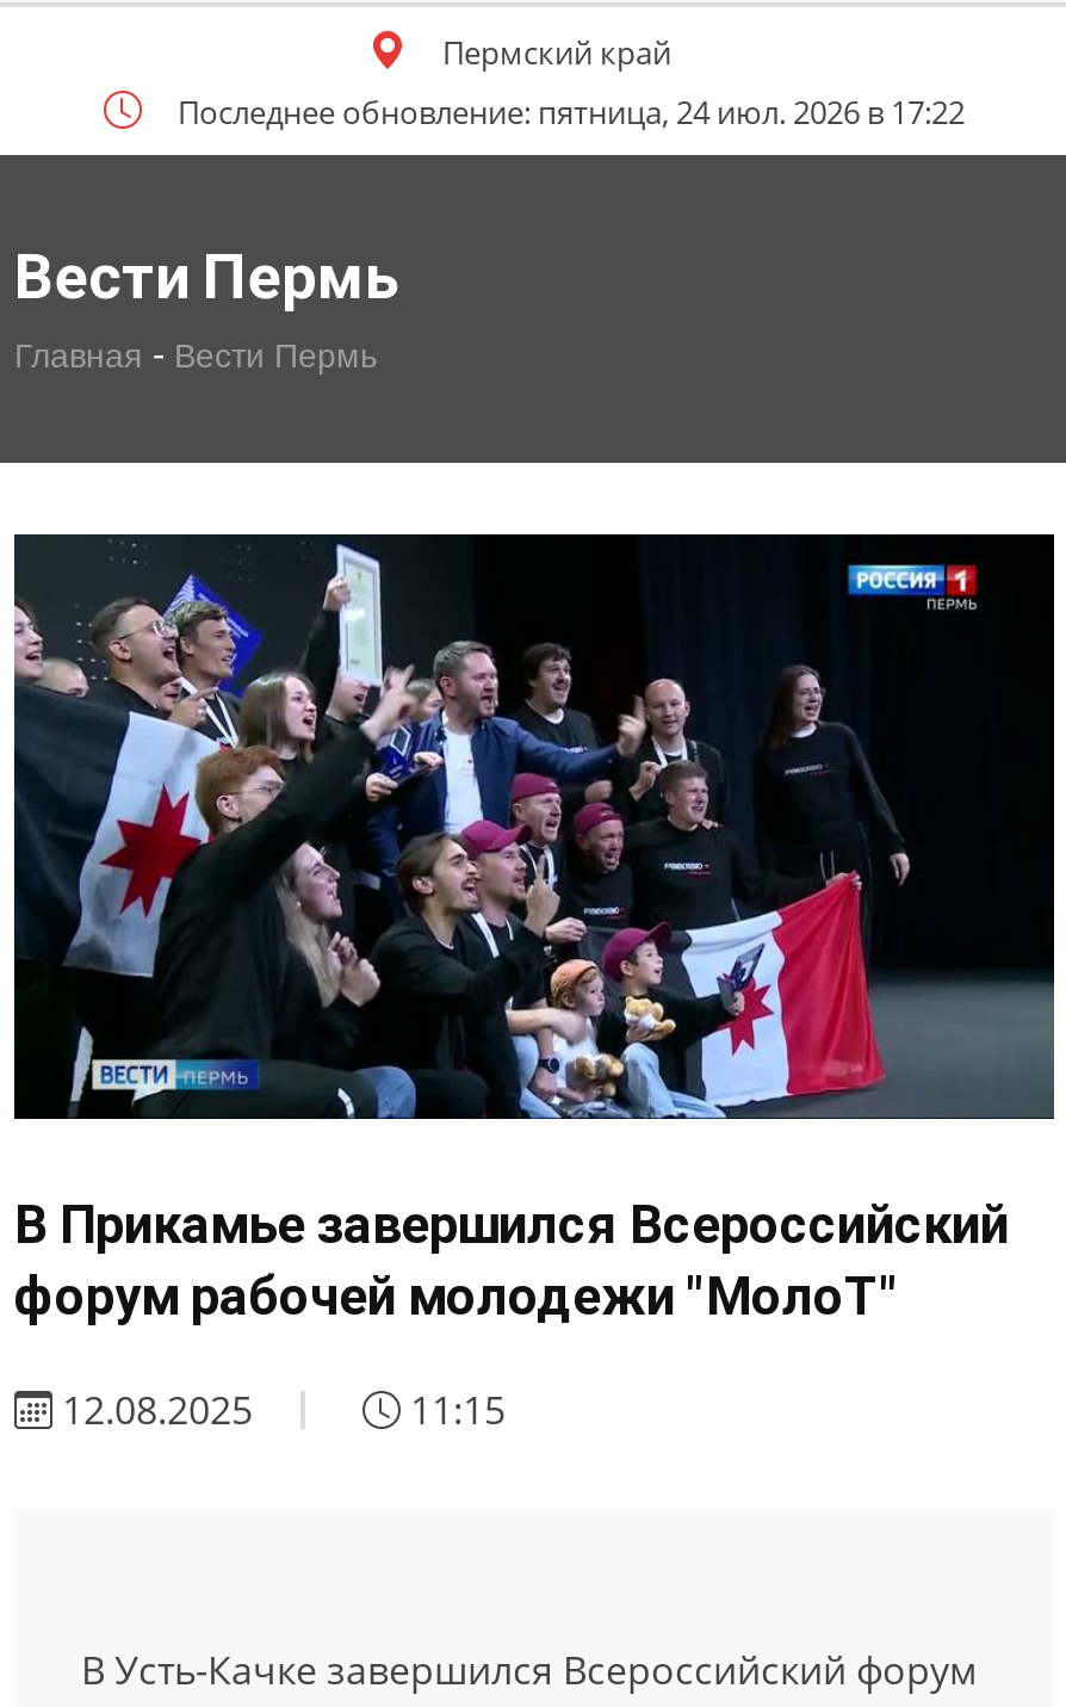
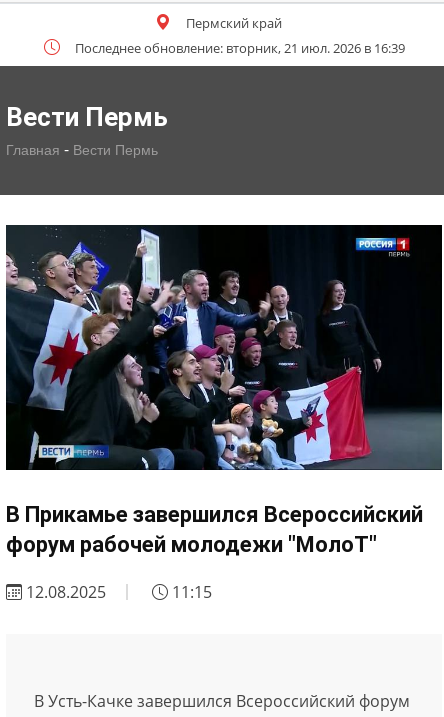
[178,91,965,134] Последнее обновление: пятница, 24 июл. 2026 в 17:22 -> [74,39,404,57] Последнее обновление: вторник, 21 июл. 2026 в 16:39

